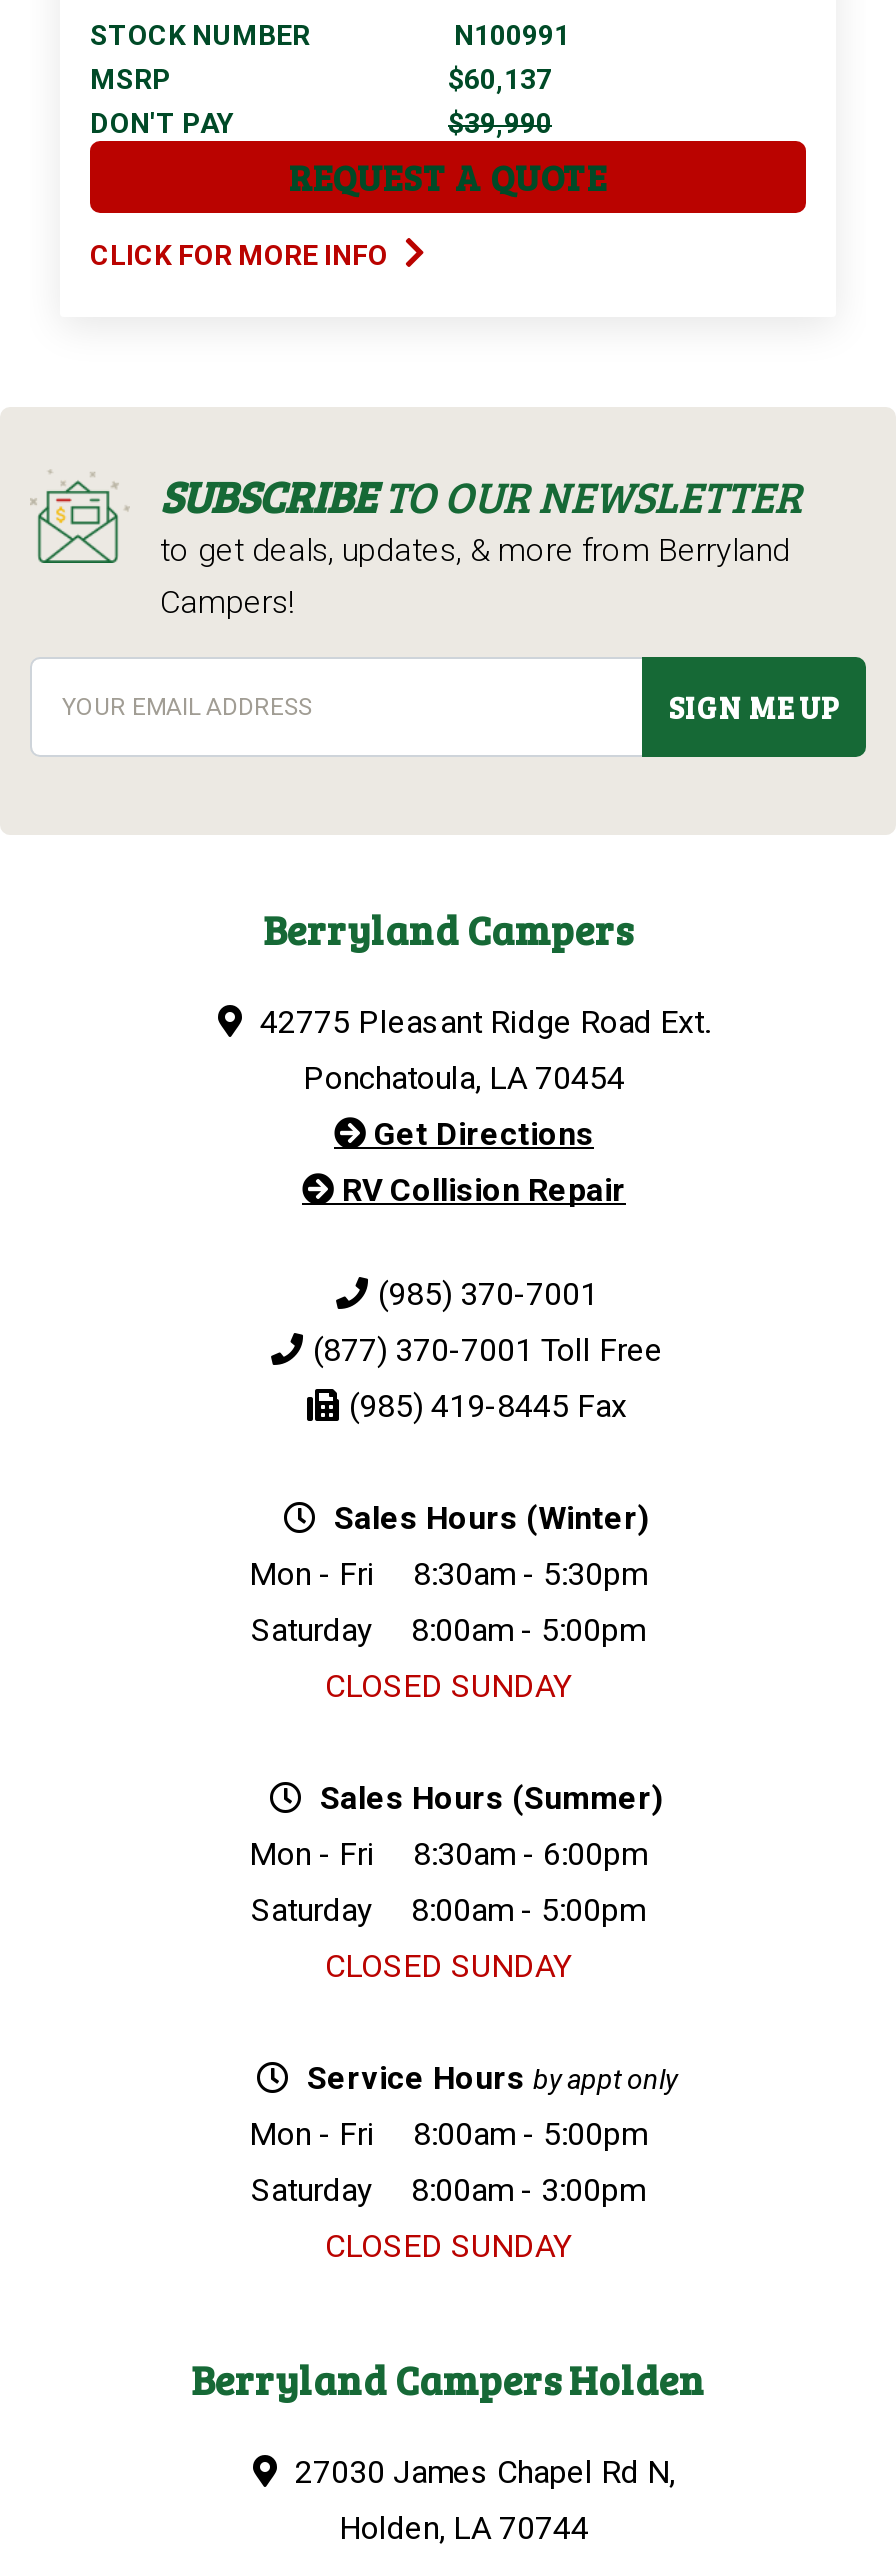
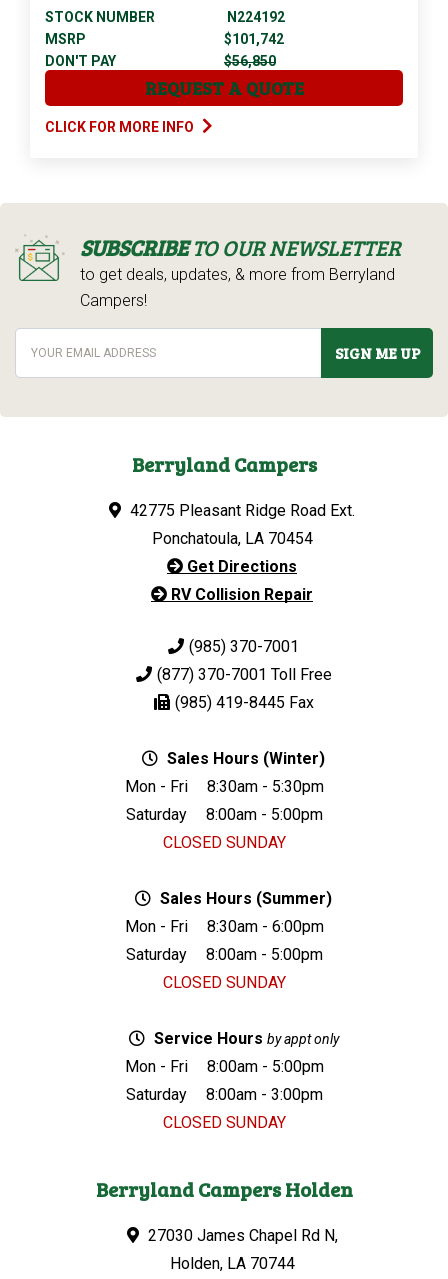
[454,18,570,50] N100991 -> [227,9,285,25] N224192
[448,62,552,94] $60,137 -> [224,31,284,47] $101,742
[448,106,552,138] $39,990 -> [224,53,276,69] $56,850

